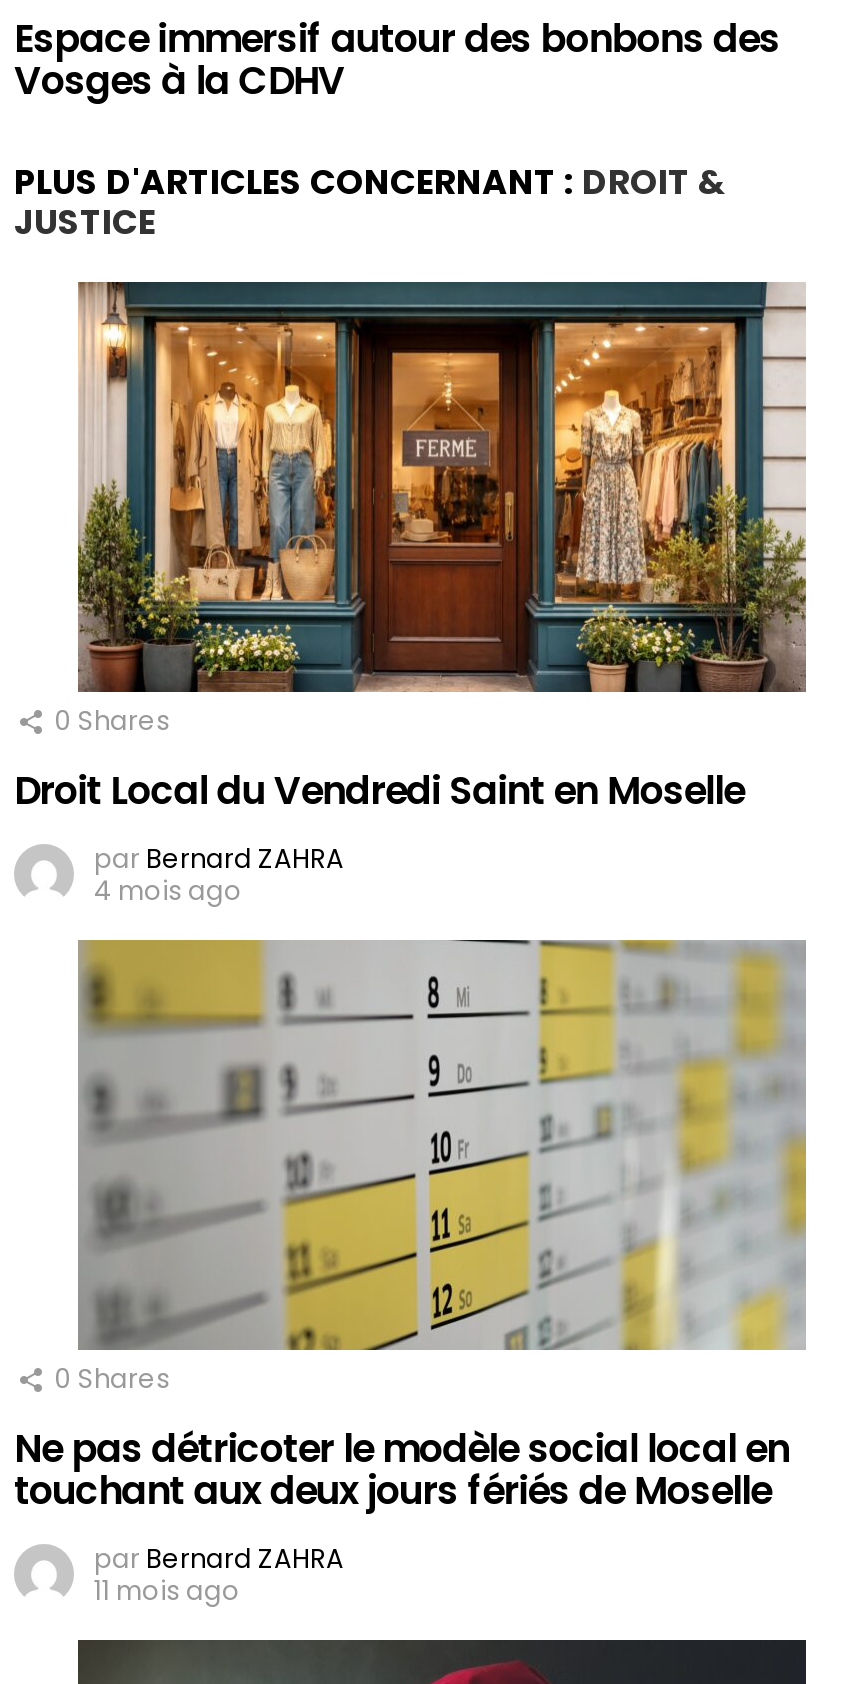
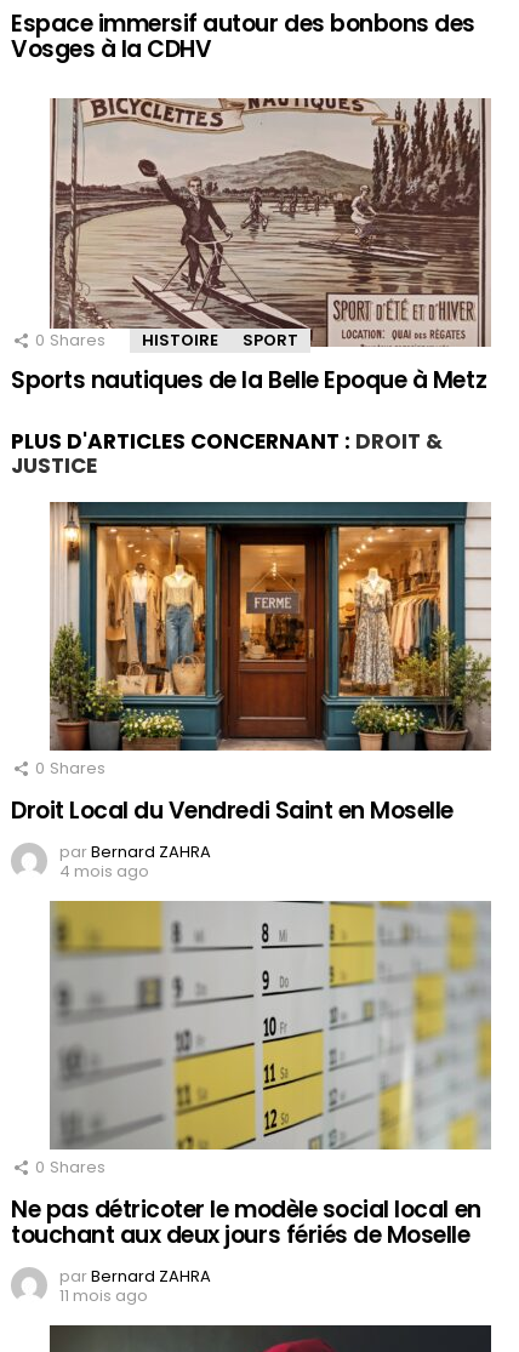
none -> [11,97,491,397] [image] | 0 Shares | HISTOIRE | SPORT | Sports nautiques de la Belle Epoque à Metz

